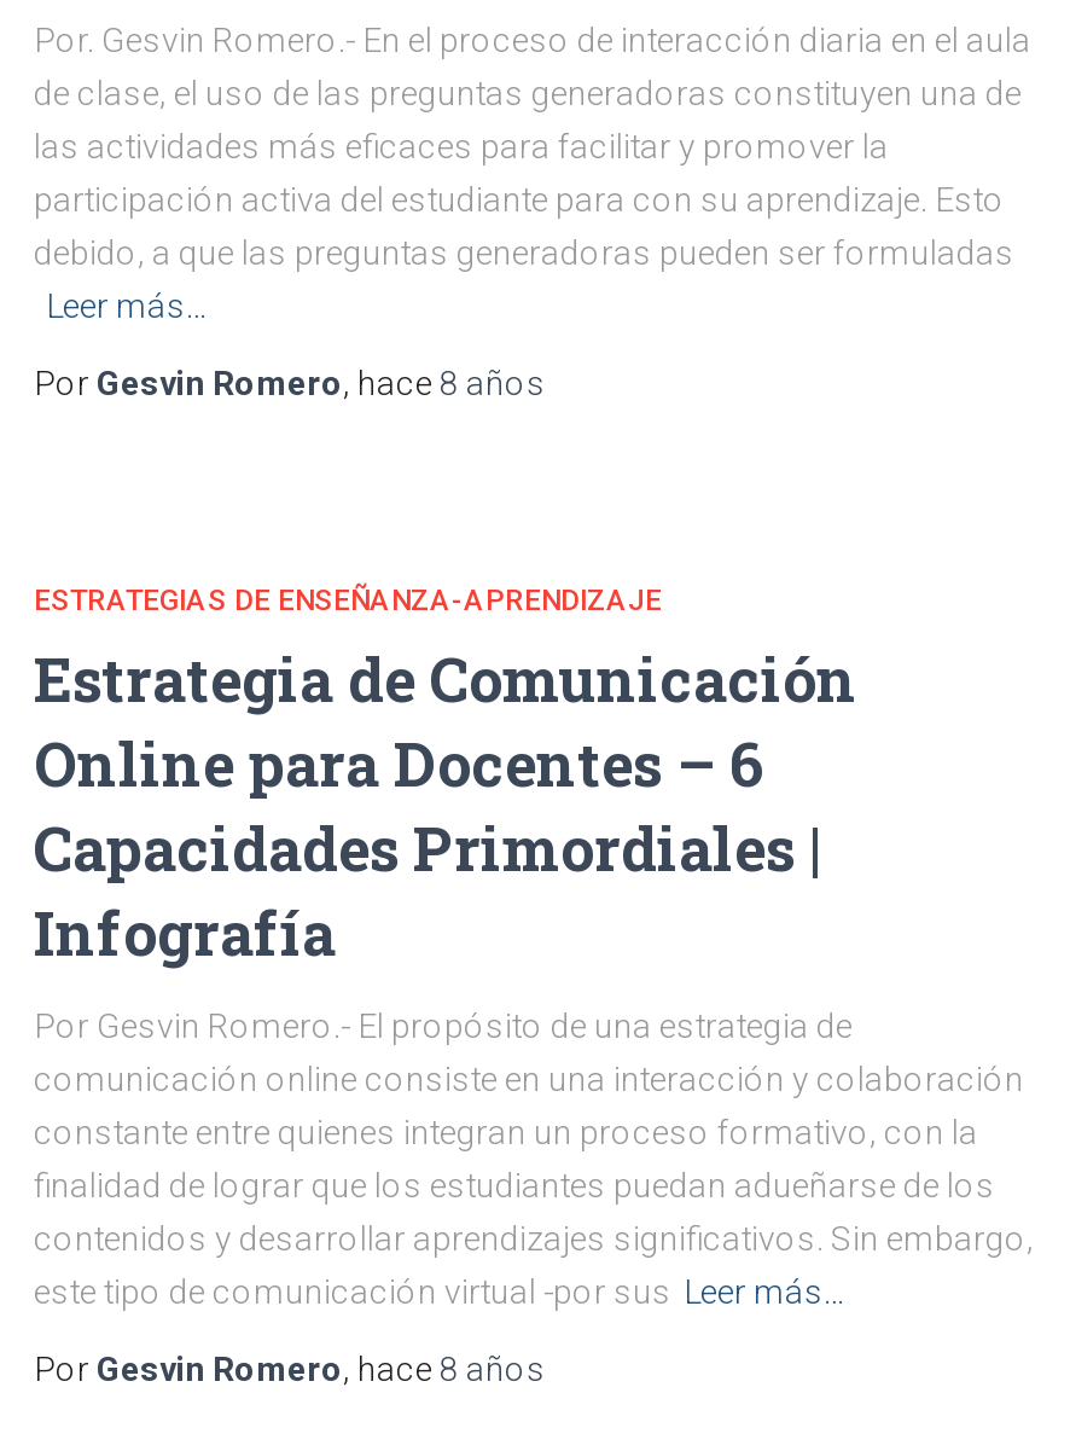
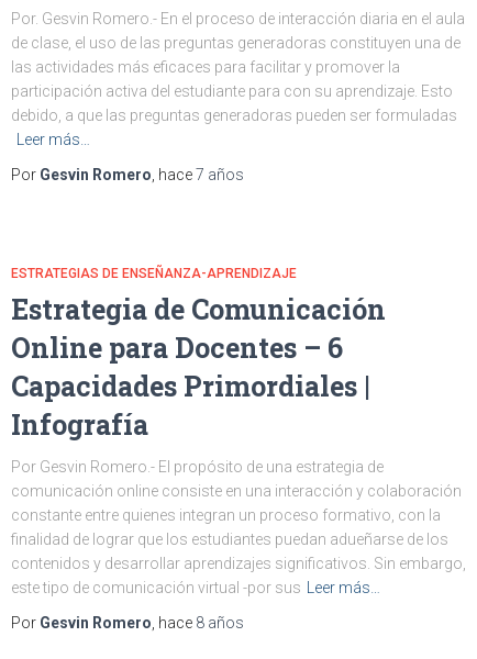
[34,364,546,402] Por Gesvin Romero, hace 8 años -> [11,166,244,183] Por Gesvin Romero, hace 7 años

